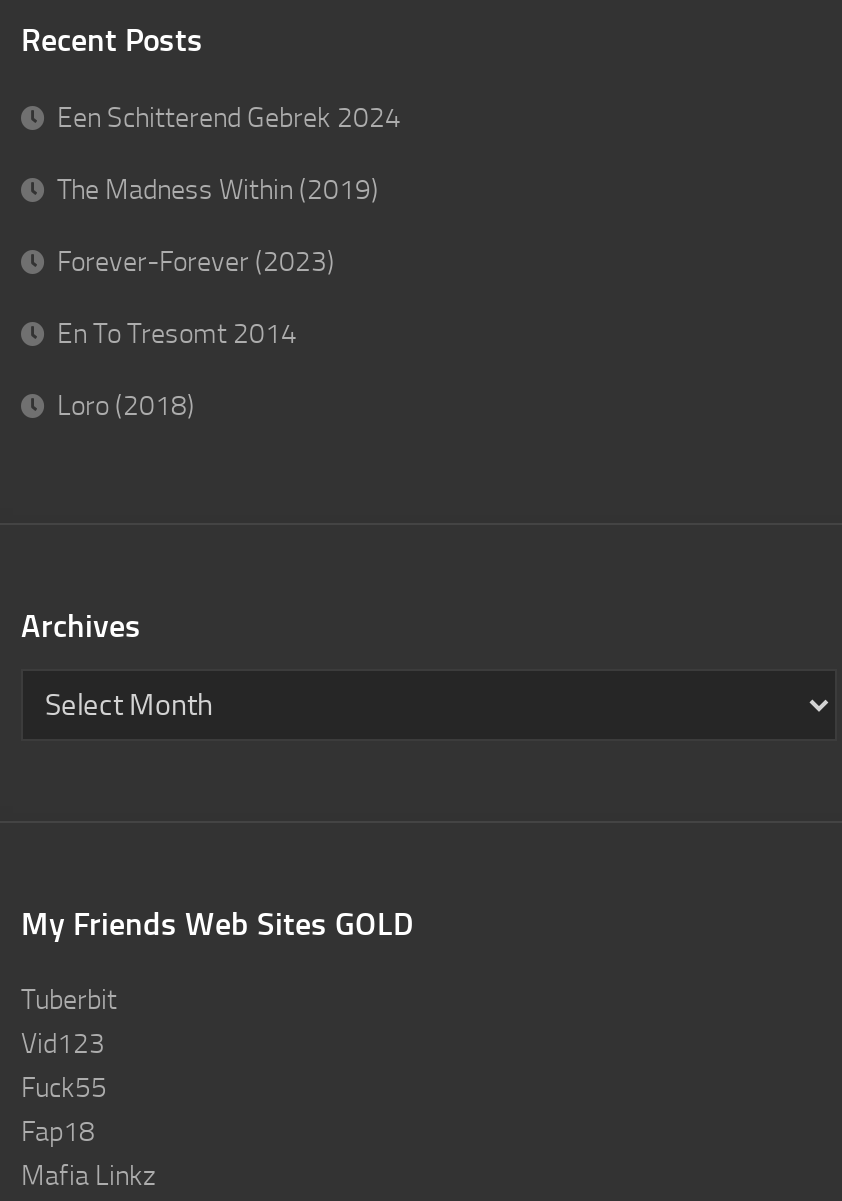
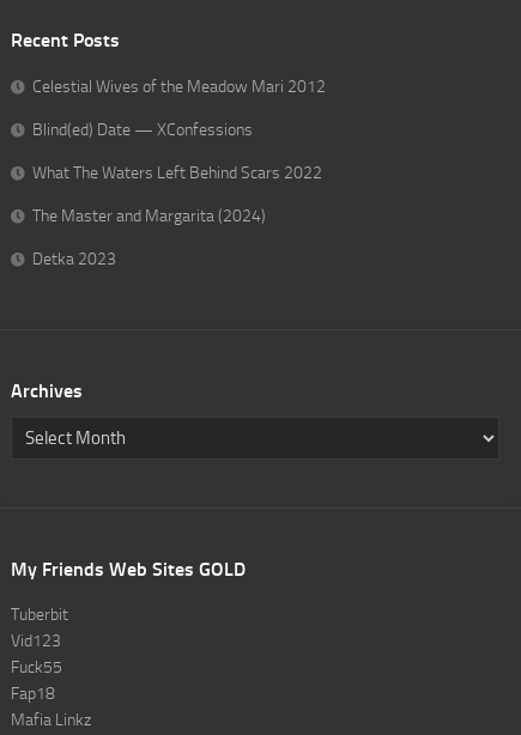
[57,101,401,135] Een Schitterend Gebrek 2024 -> [32,77,326,97] Celestial Wives of the Meadow Mari 2012
[57,173,379,207] The Madness Within (2019) -> [32,120,253,140] Blind(ed) Date — XConfessions
[57,245,335,279] Forever-Forever (2023) -> [32,163,322,183] What The Waters Left Behind Scars 2022
[57,317,297,351] En To Tresomt 2014 -> [32,206,266,226] The Master and Margarita (2024)
[57,389,195,423] Loro (2018) -> [32,249,116,269] Detka 2023

